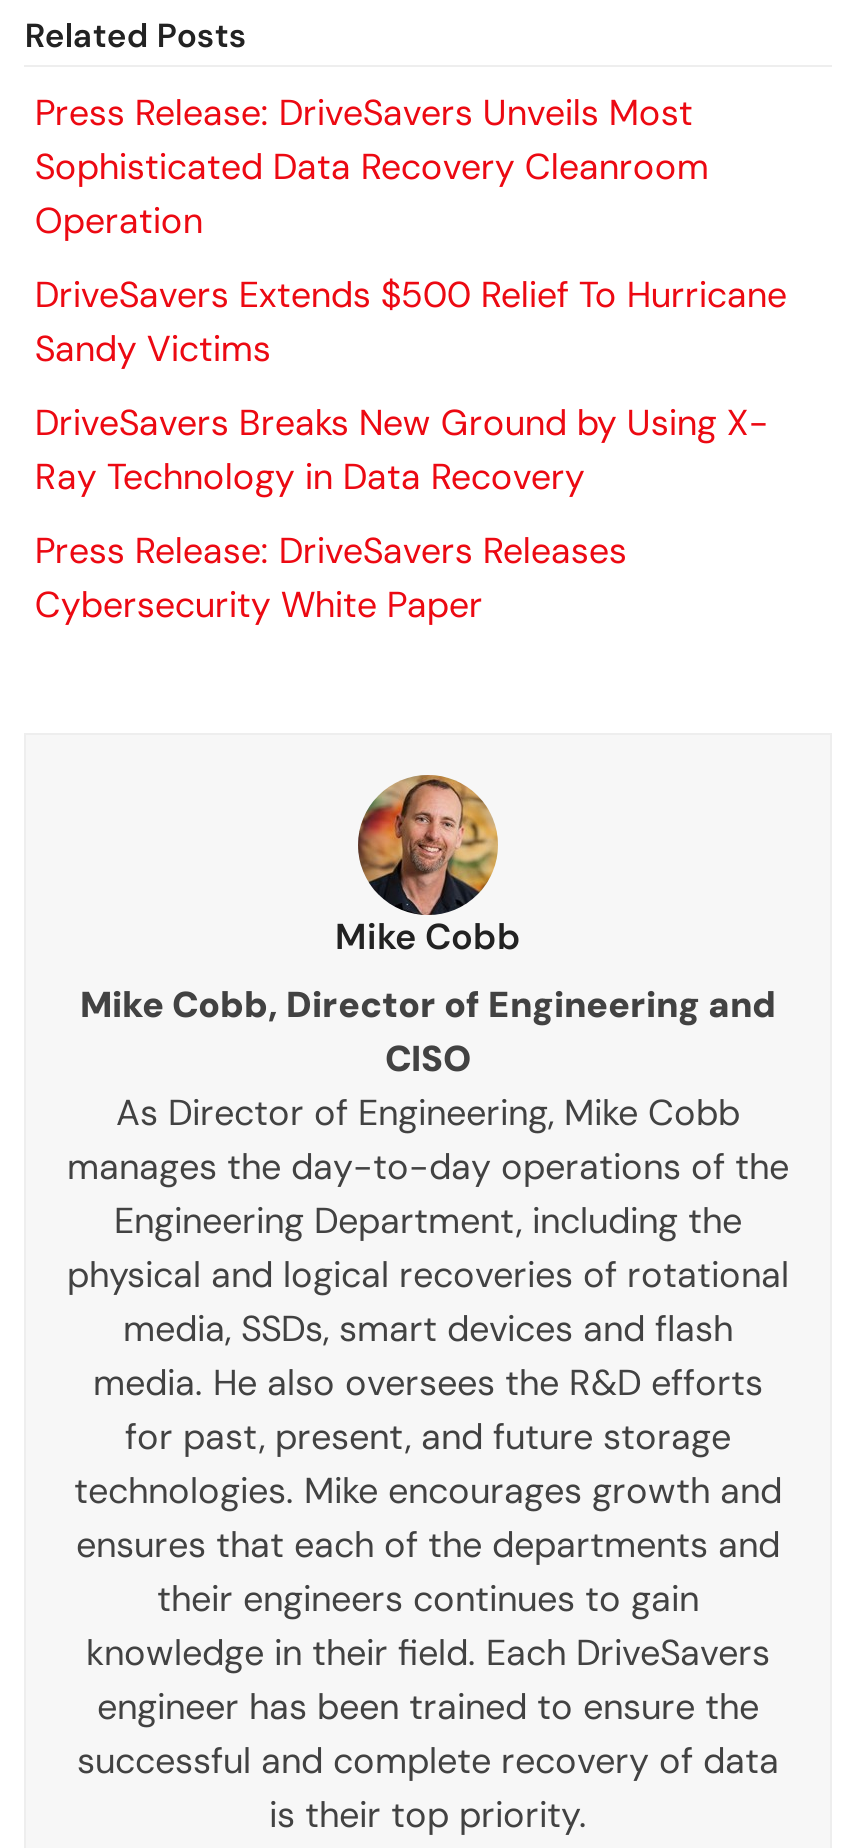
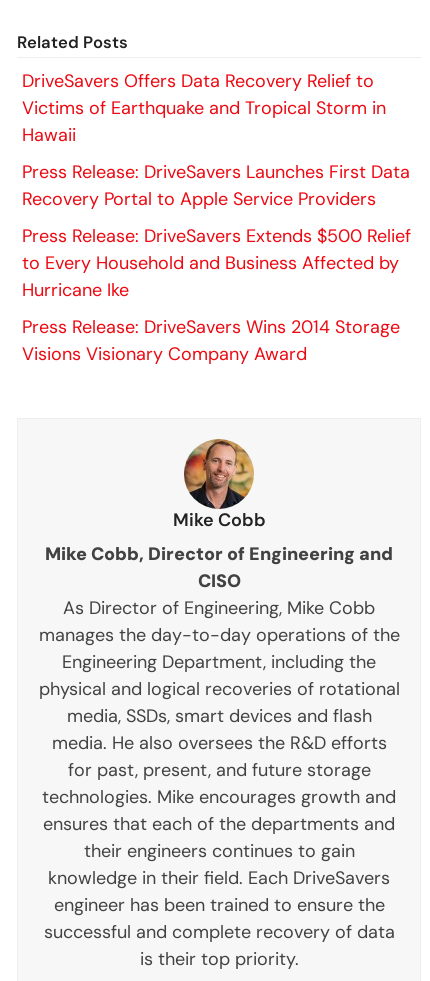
[35,89,709,245] Press Release: DriveSavers Unveils Most | Sophisticated Data Recovery Cleanroom | Operation -> [22,69,386,147] DriveSavers Offers Data Recovery Relief to | Victims of Earthquake and Tropical Storm in | Hawaii
[35,271,787,373] DriveSavers Extends $500 Relief To Hurricane | Sandy Victims -> [22,160,410,211] Press Release: DriveSavers Launches First Data | Recovery Portal to Apple Service Providers
[35,399,769,501] DriveSavers Breaks New Ground by Using X- | Ray Technology in Data Recovery -> [22,224,411,302] Press Release: DriveSavers Extends $500 Relief | to Every Household and Business Affected by | Hurricane Ike
[35,527,627,629] Press Release: DriveSavers Releases | Cybersecurity White Paper -> [22,315,400,366] Press Release: DriveSavers Wins 2014 Storage | Visions Visionary Company Award

